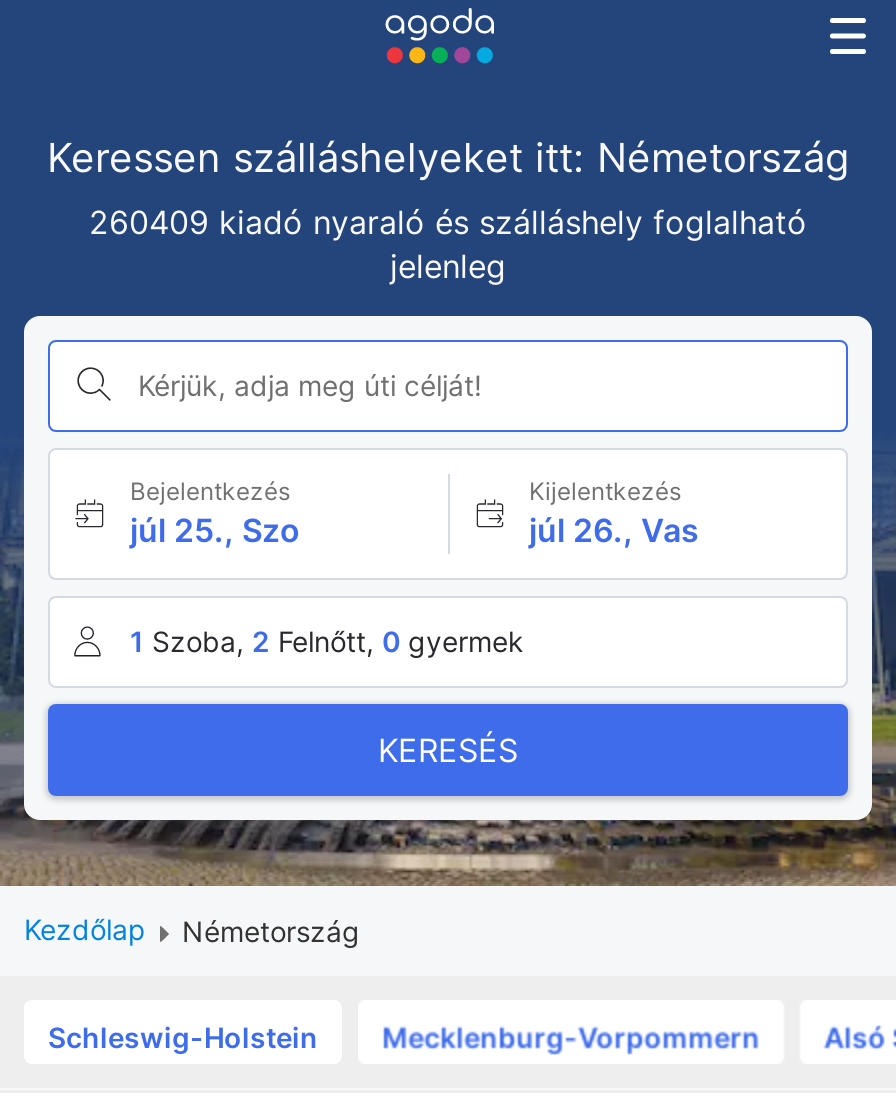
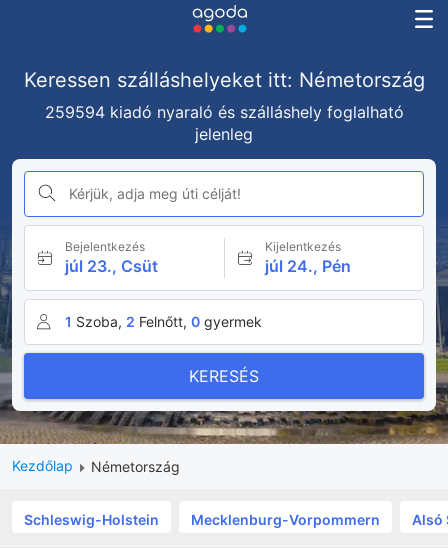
[89,202,807,242] 260409 kiadó nyaraló és szálláshely foglalható -> [44,102,403,122] 259594 kiadó nyaraló és szálláshely foglalható
[130,510,300,550] júl 25., Szo -> [65,256,158,276] júl 23., Csüt
[529,510,699,550] júl 26., Vas -> [264,256,350,276] júl 24., Pén

